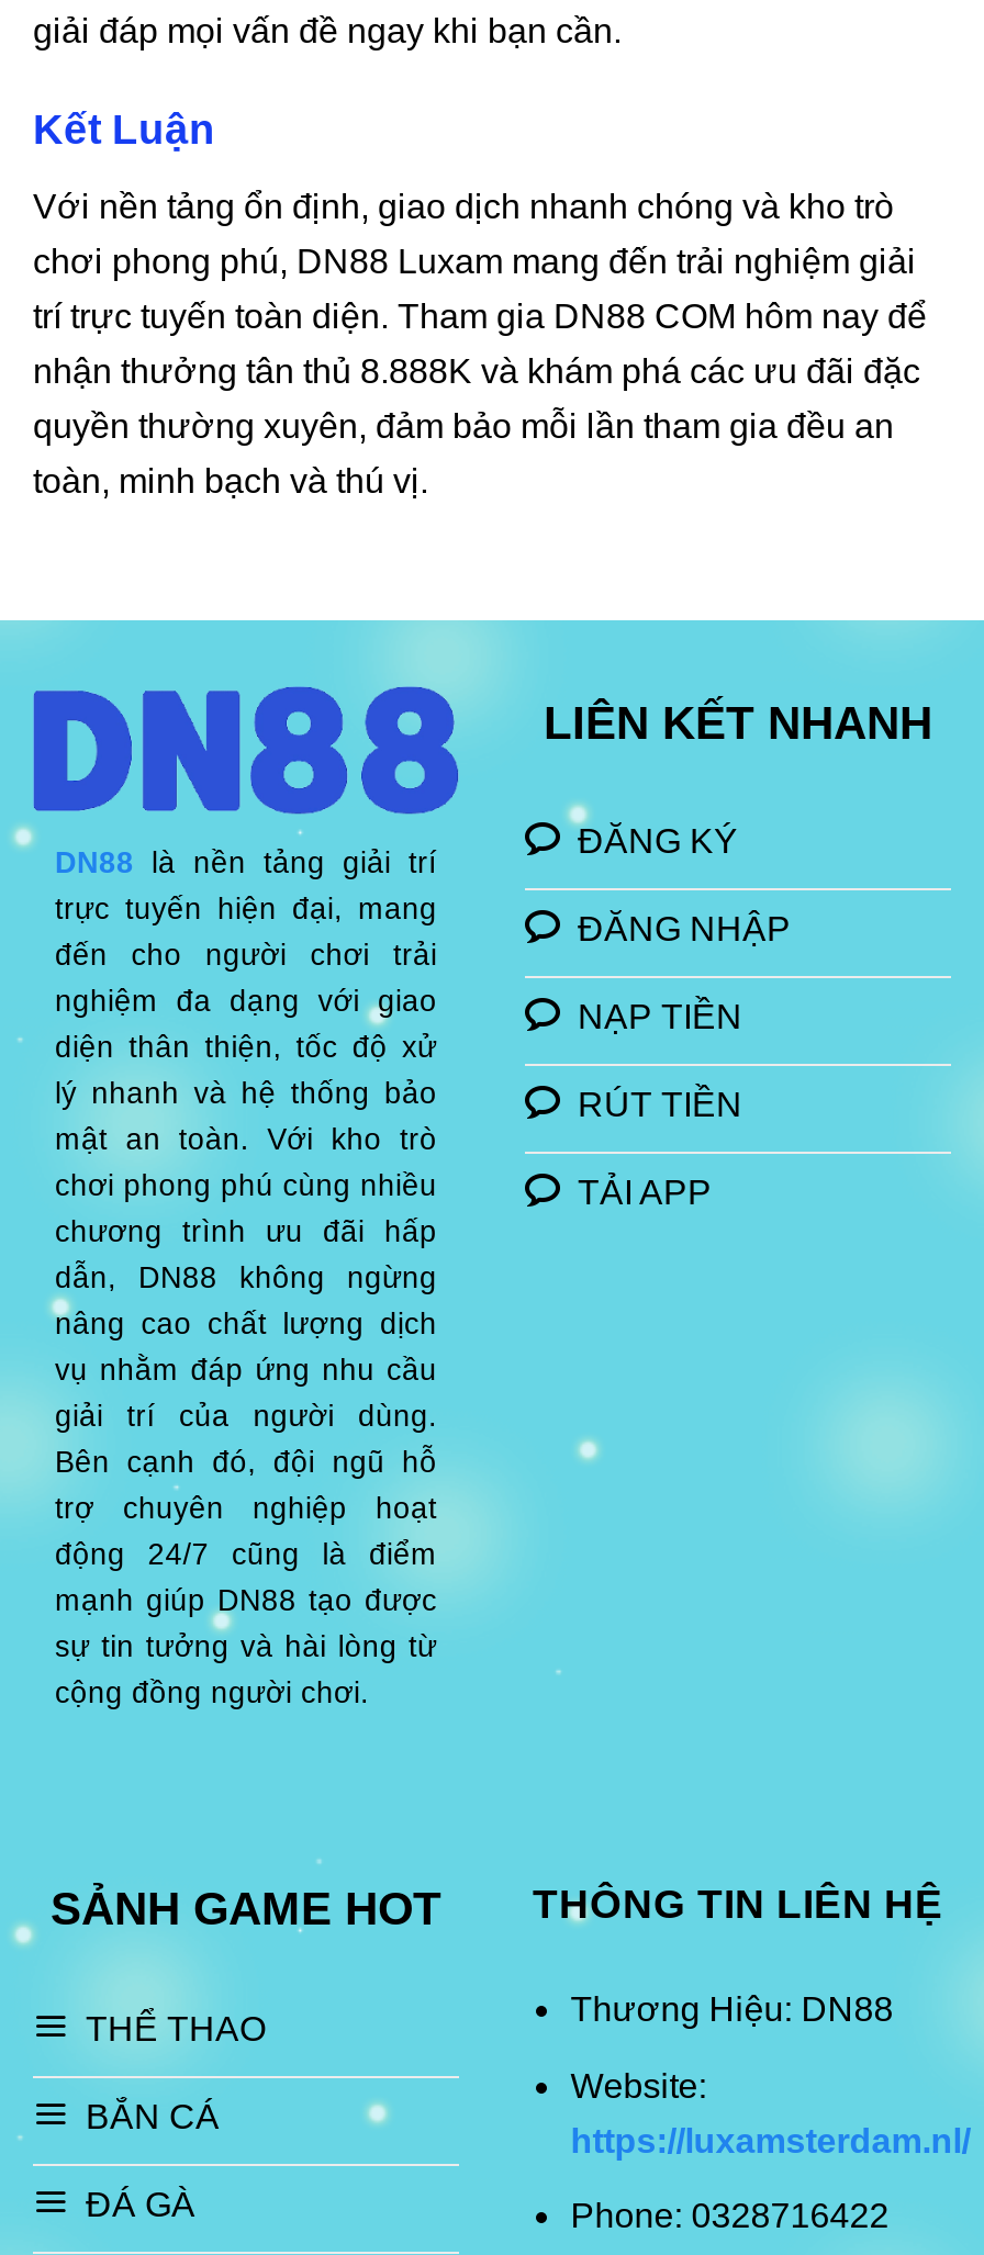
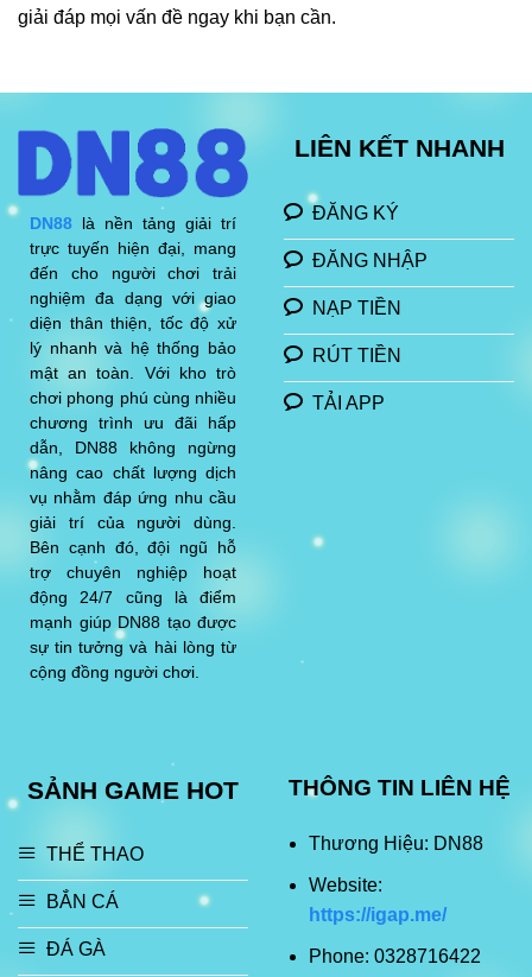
[33,106,927,499] Kết Luận | Với nền tảng ổn định, giao dịch nhanh chóng và kho trò | chơi phong phú, DN88 Luxam mang đến trải nghiệm giải | trí trực tuyến toàn diện. Tham gia DN88 COM hôm nay để | nhận thưởng tân thủ 8.888K và khám phá các ưu đãi đặc | quyền thường xuyên, đảm bảo mỗi lần tham gia đều an | toàn, minh bạch và thú vị. -> none
[571,2121,970,2158] https://luxamsterdam.nl/ -> [309,905,446,925] https://igap.me/

